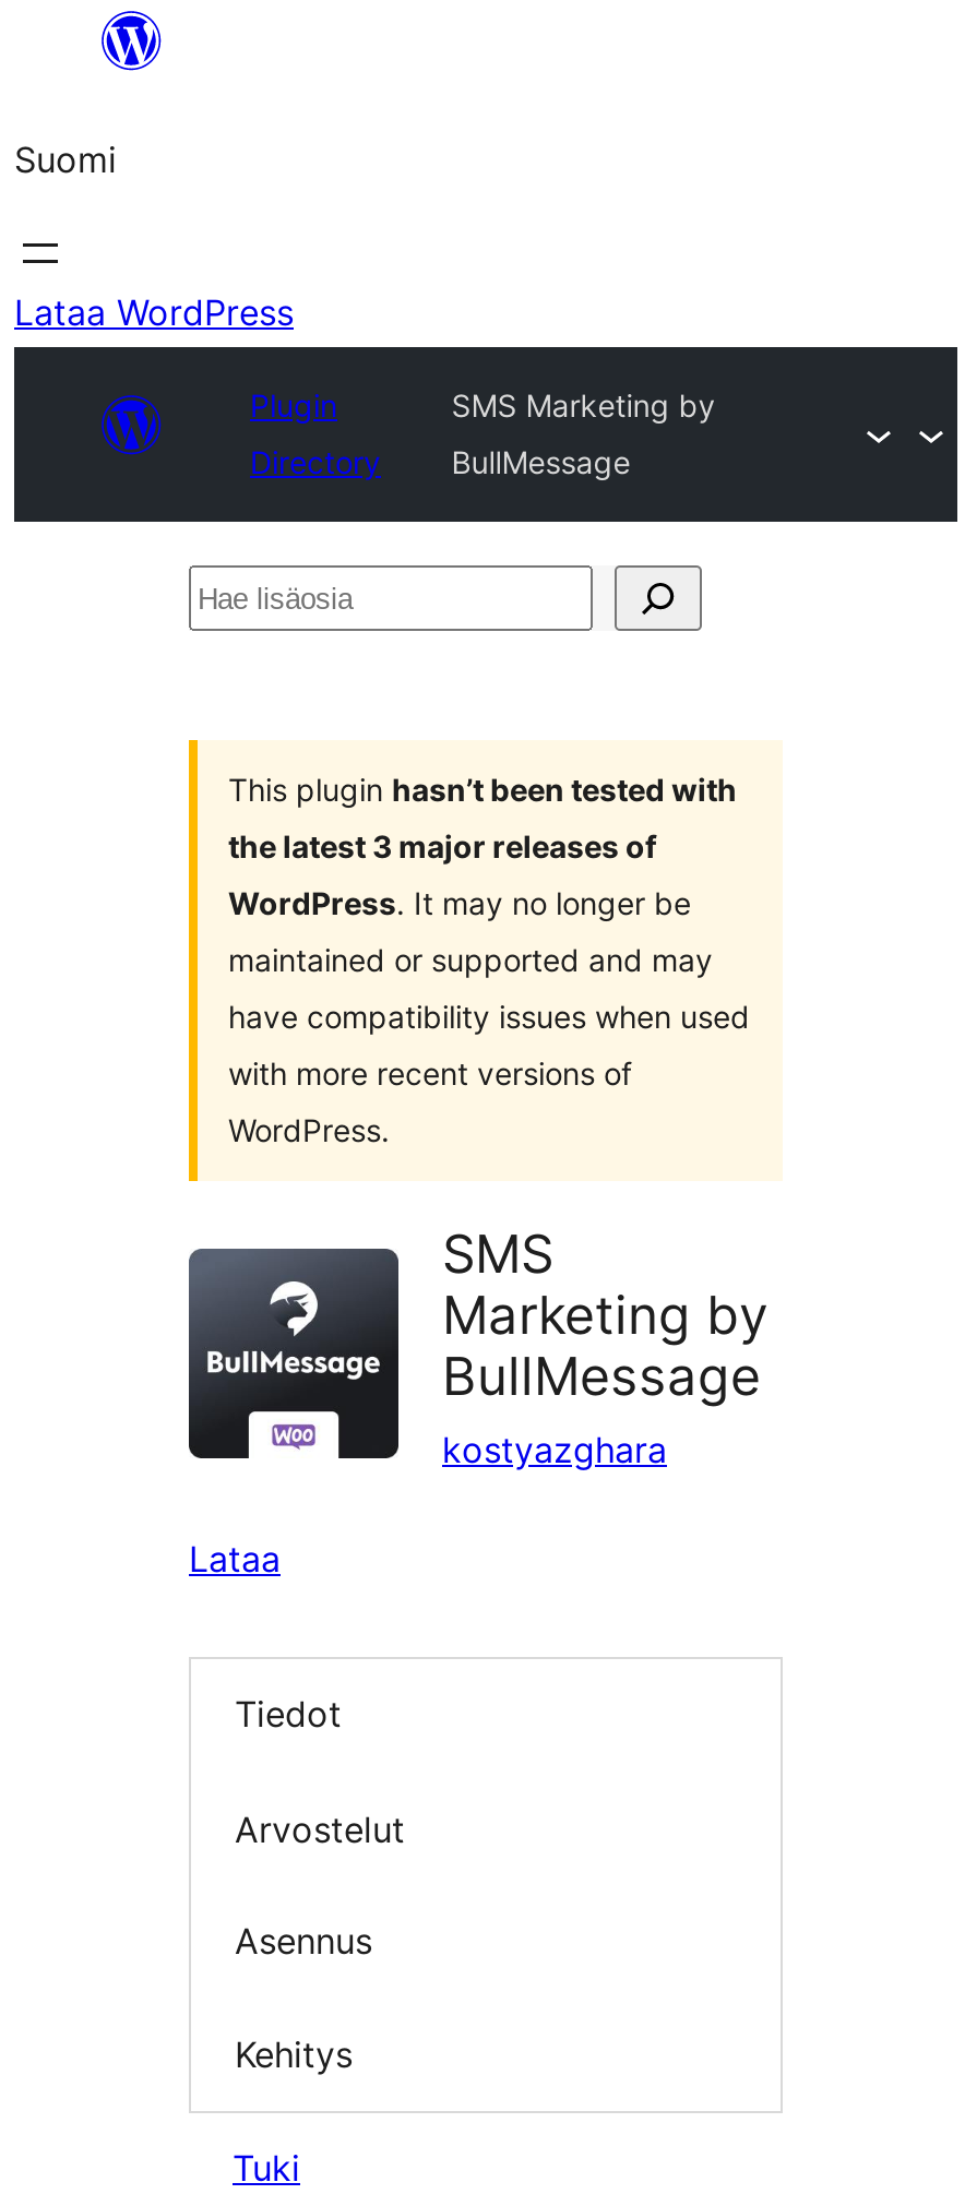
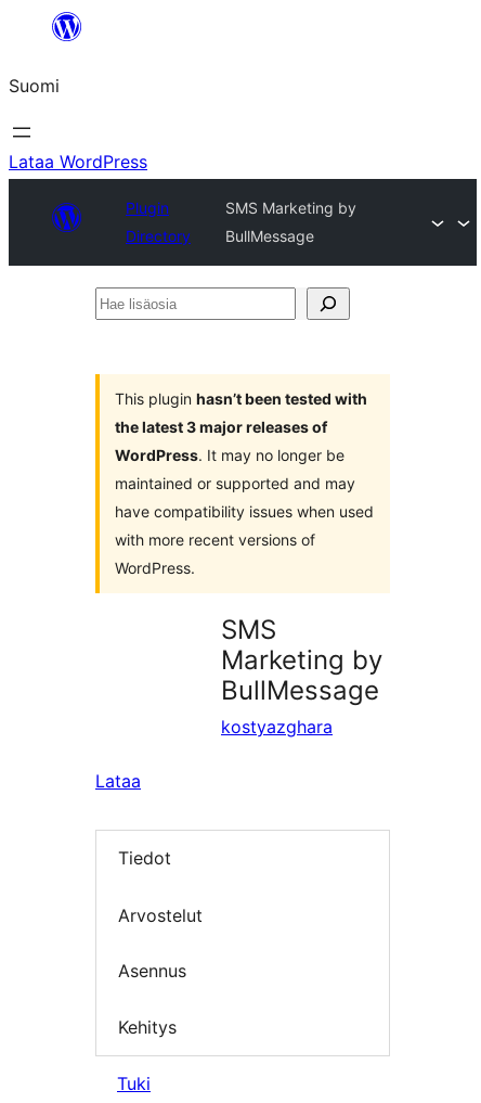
[187,1247,401,1460] [image] -> none

